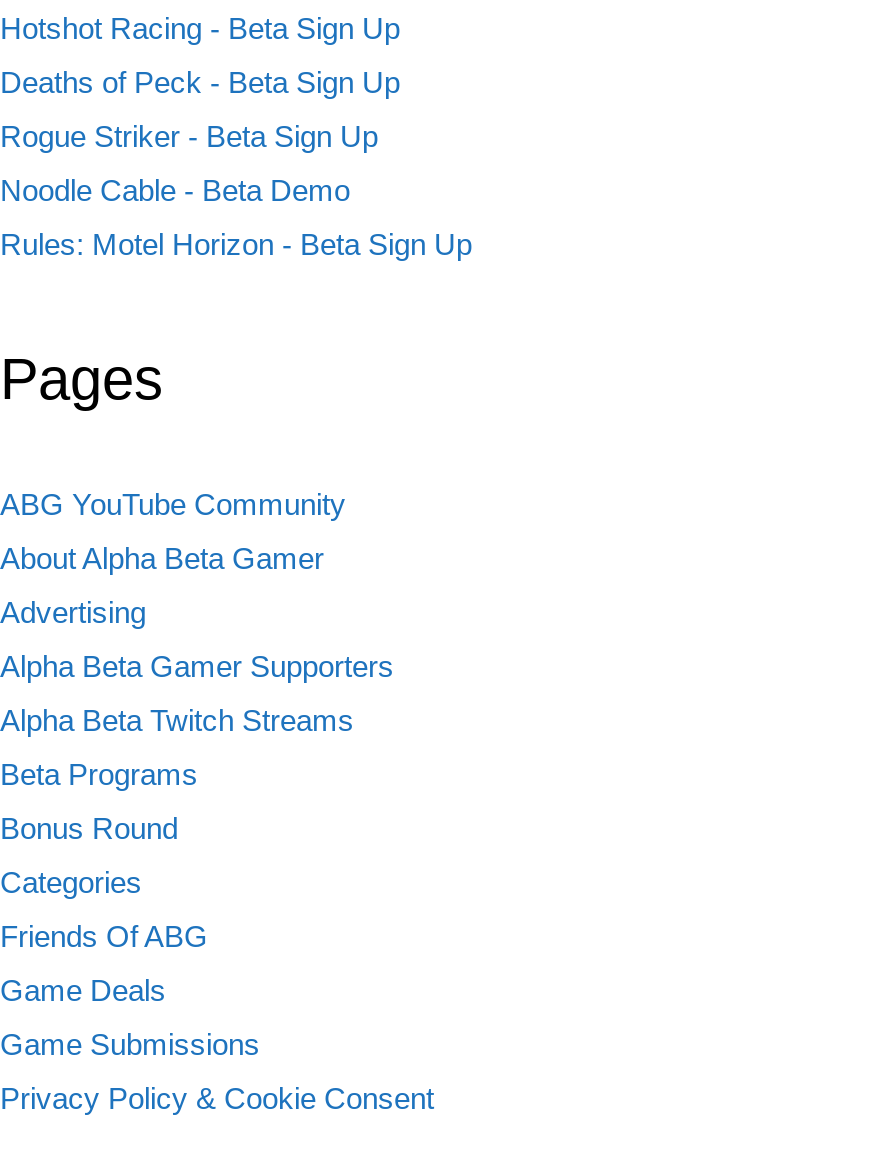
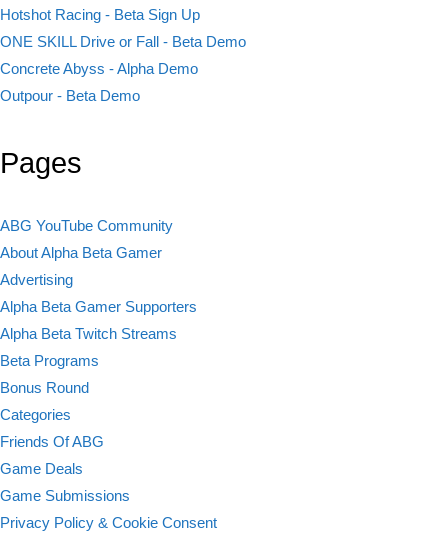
[0,66,472,262] Deaths of Peck - Beta Sign Up | Rogue Striker - Beta Sign Up | Noodle Cable - Beta Demo | Rules: Motel Horizon - Beta Sign Up -> [0,33,246,104] ONE SKILL Drive or Fall - Beta Demo | Concrete Abyss - Alpha Demo | Outpour - Beta Demo

